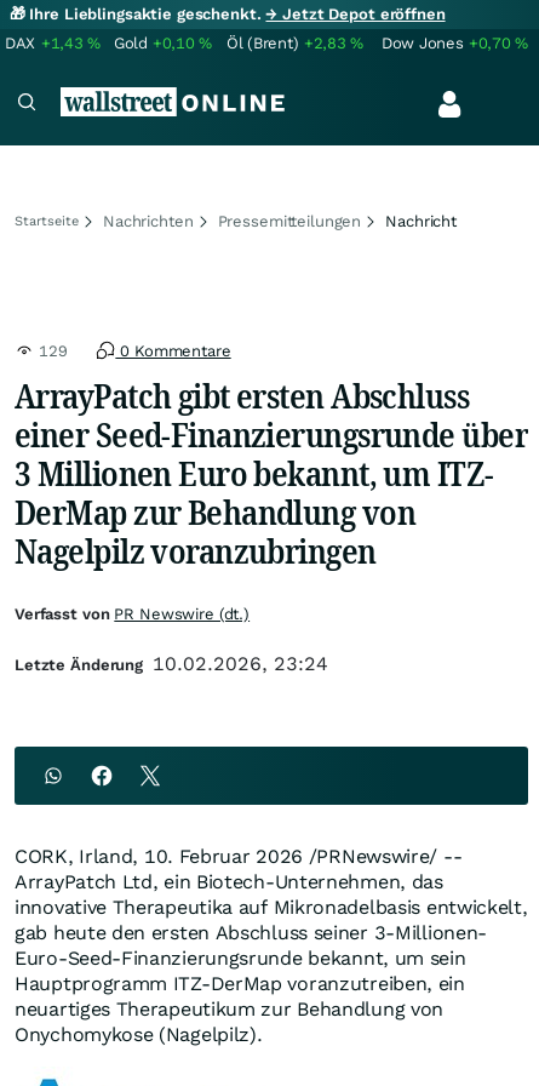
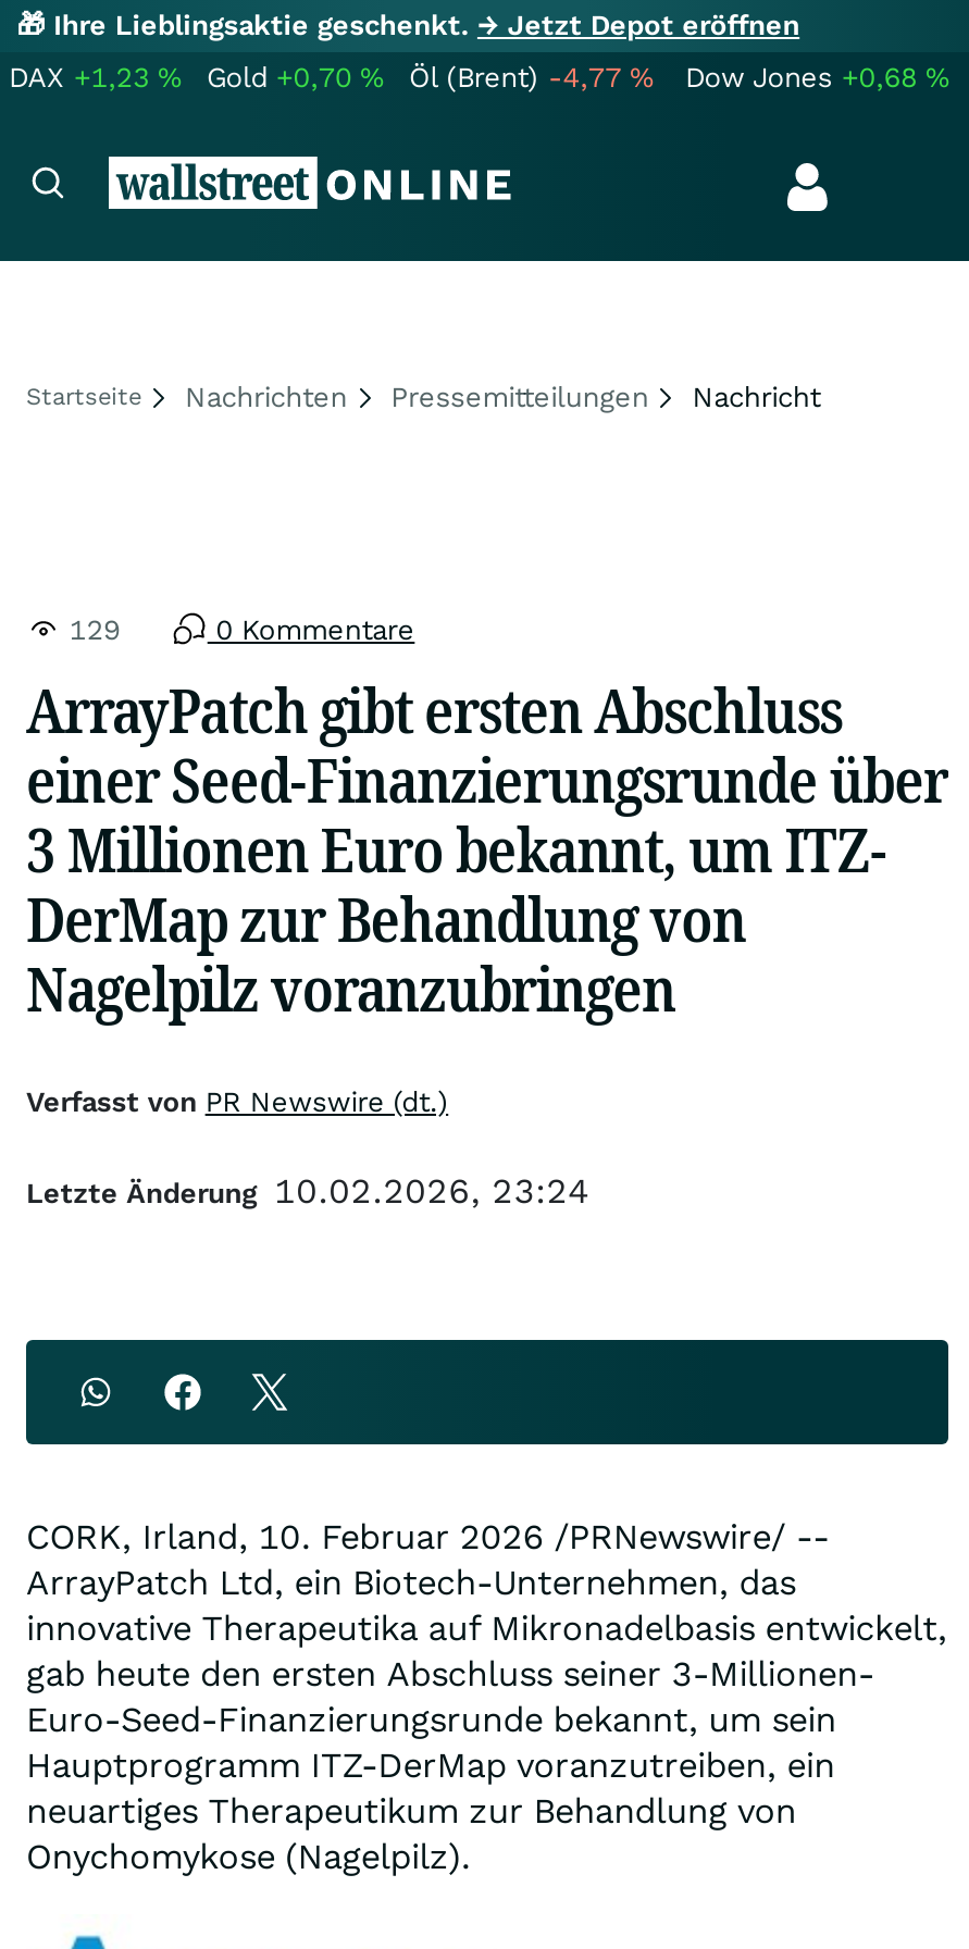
[5,34,101,52] DAX +1,43% -> [9,61,181,94] DAX +1,23%
[114,34,212,52] Gold +0,10% -> [207,61,383,94] Gold +0,70%
[227,34,364,52] Öl (Brent) +2,83% -> [409,61,653,94] Öl (Brent) -4,77%
[382,34,528,52] Dow Jones +0,70% -> [685,61,949,94] Dow Jones +0,68%

